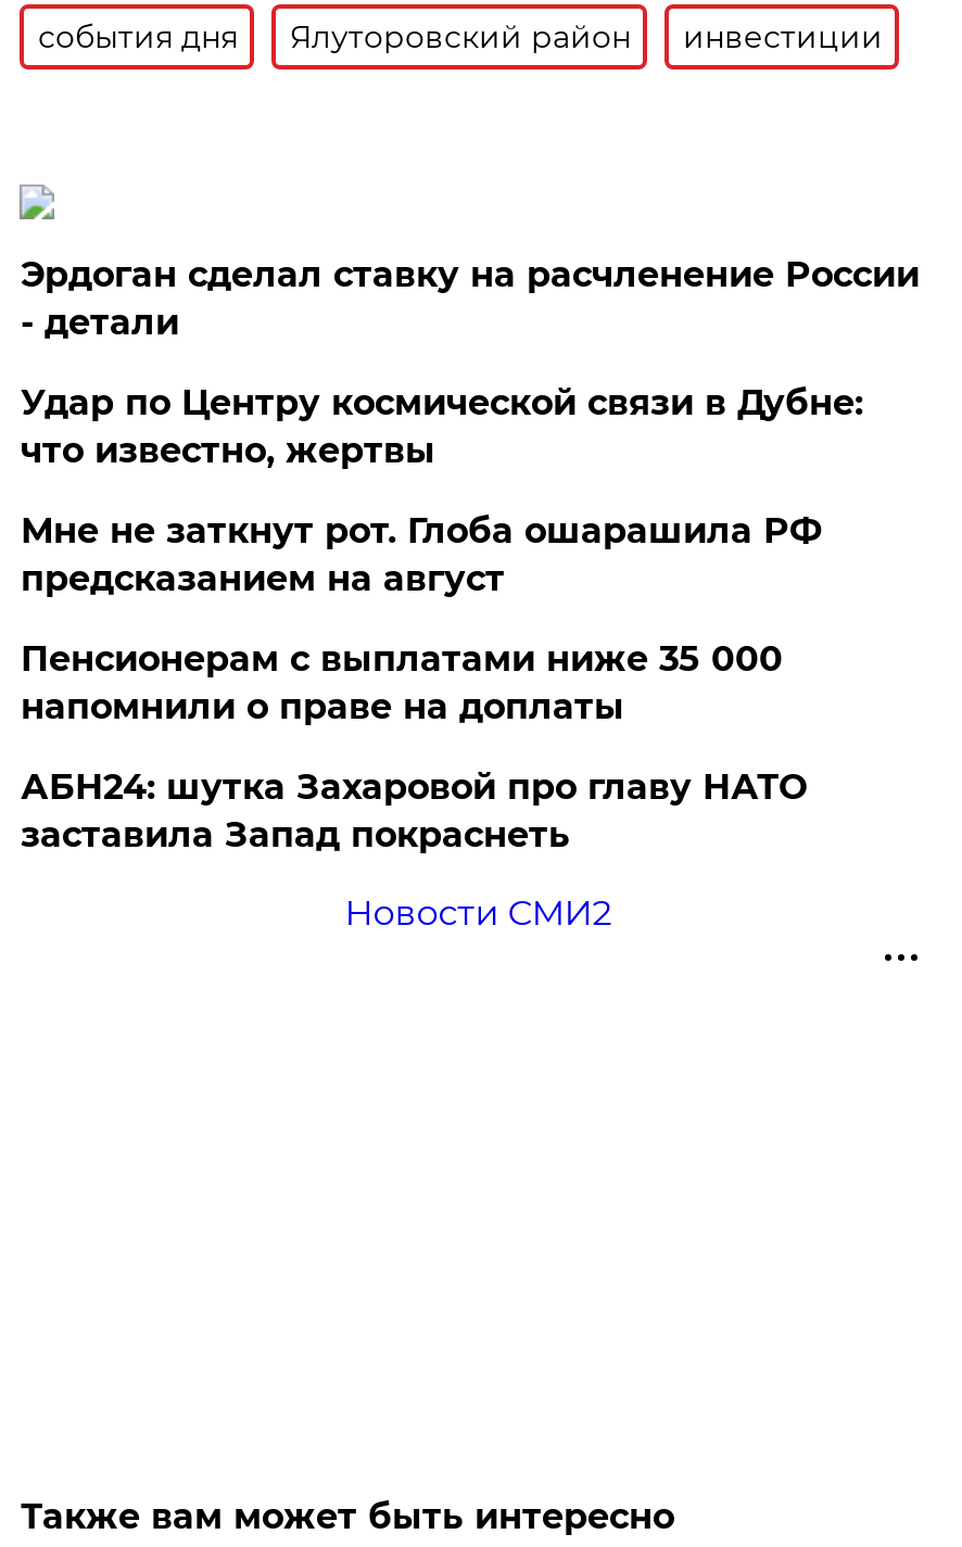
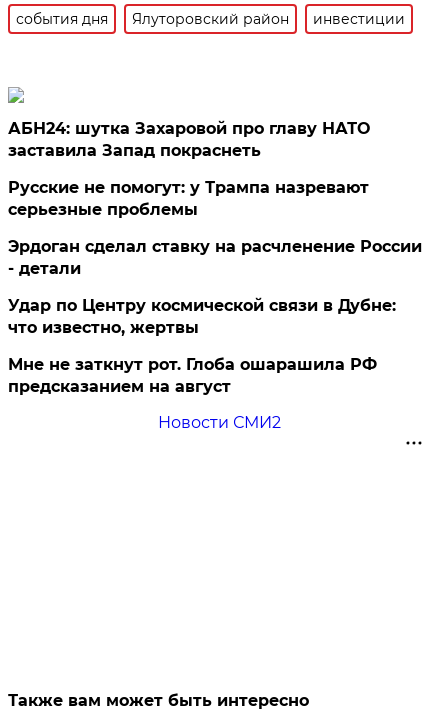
none -> [8,178,369,219] Русские не помогут: у Трампа назревают | серьезные проблемы
moved [20,254,919,599] -> [8,237,422,396]: Эрдоган сделал ставку на расчленение России | - детали | Удар по Центру космической связи в Дубне: | что известно, жертвы | Мне не заткнут рот. Глоба ошарашила РФ | предсказанием на август
[20,638,783,727] Пенсионерам с выплатами ниже 35 000 | напомнили о праве на доплаты -> none
moved [20,766,807,855] -> [8,119,370,160]: АБН24: шутка Захаровой про главу НАТО | заставила Запад покраснеть

